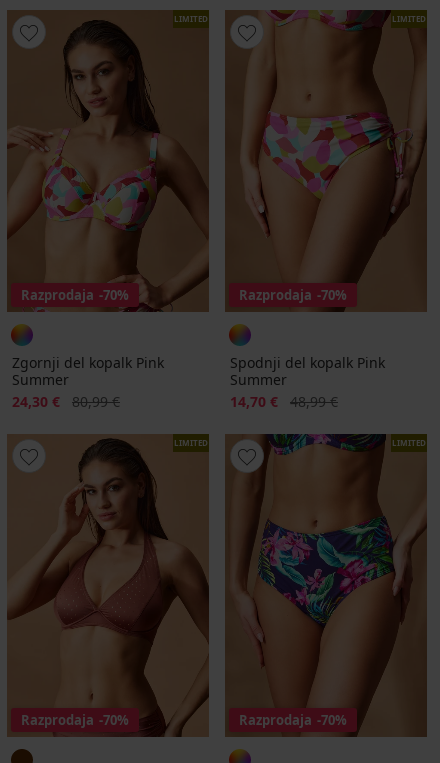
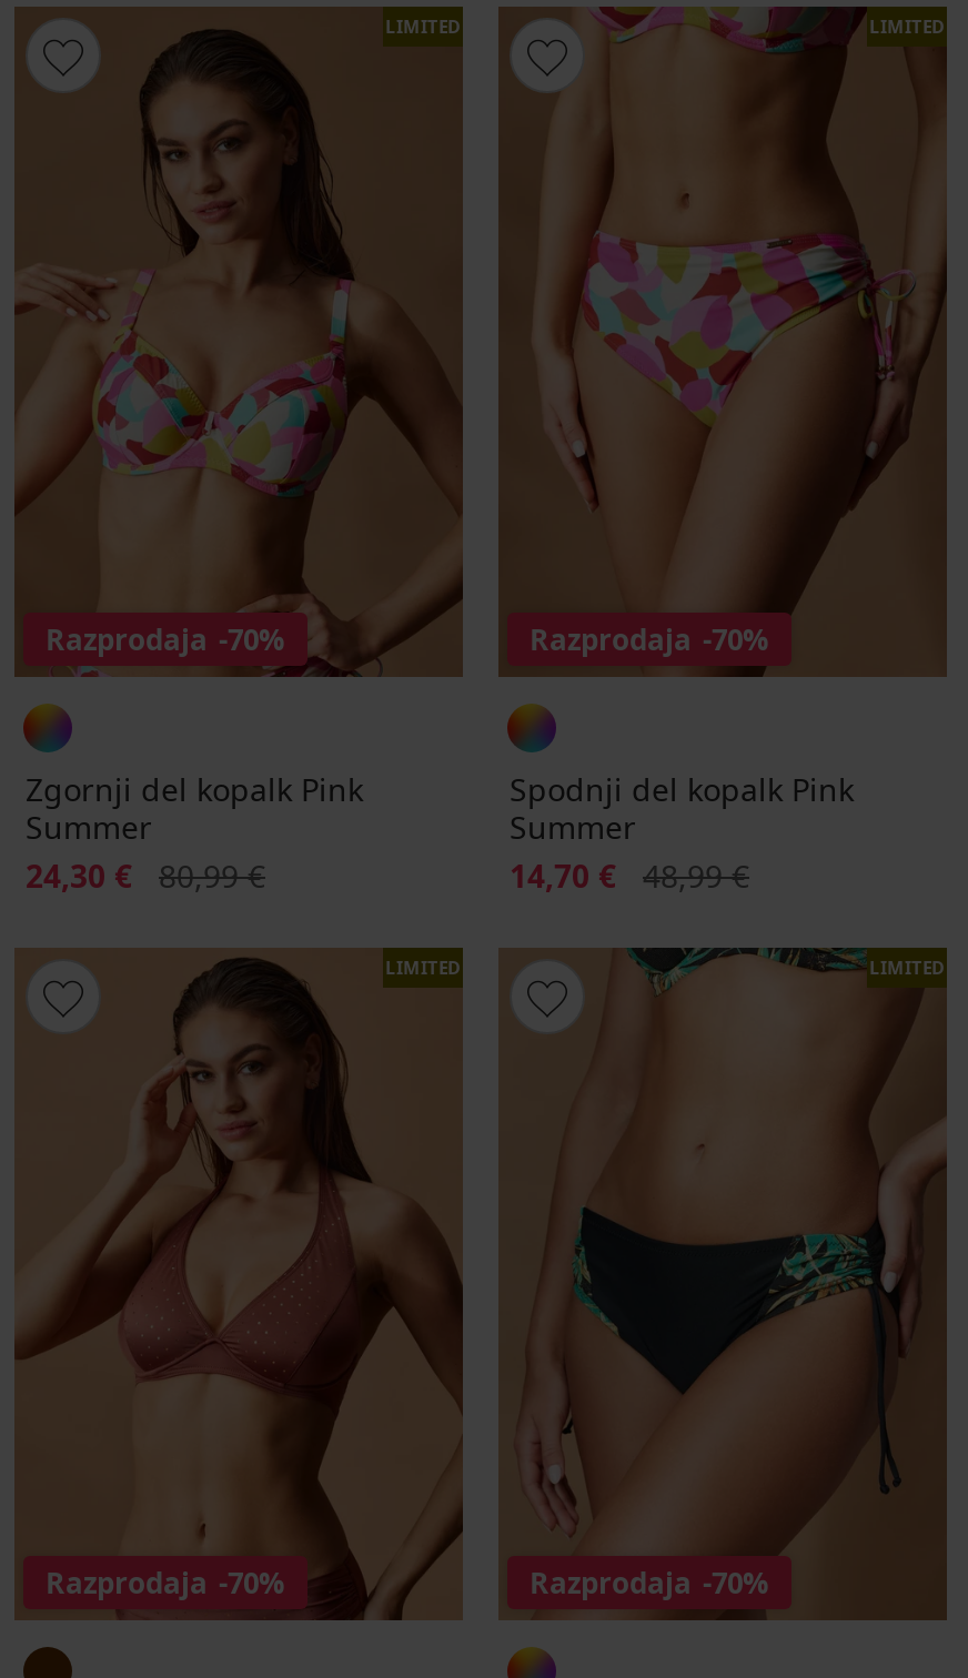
[237,433,427,737] [image] -> [523,946,945,1620] [image]

